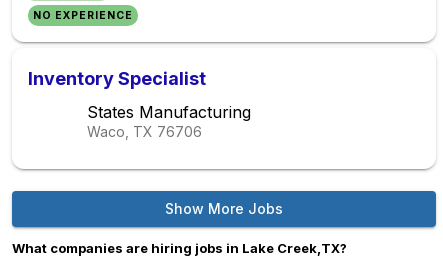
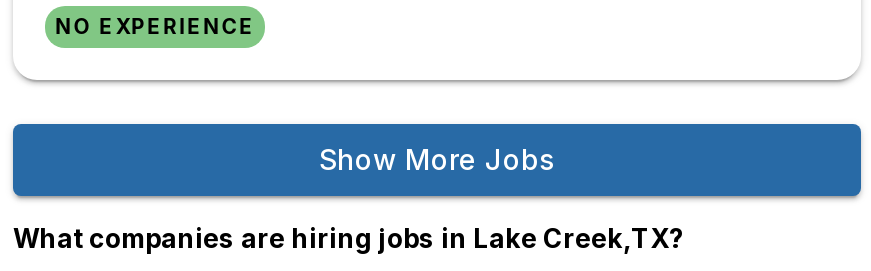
[28,68,251,140] Inventory Specialist | States Manufacturing | Waco, TX 76706 -> none

